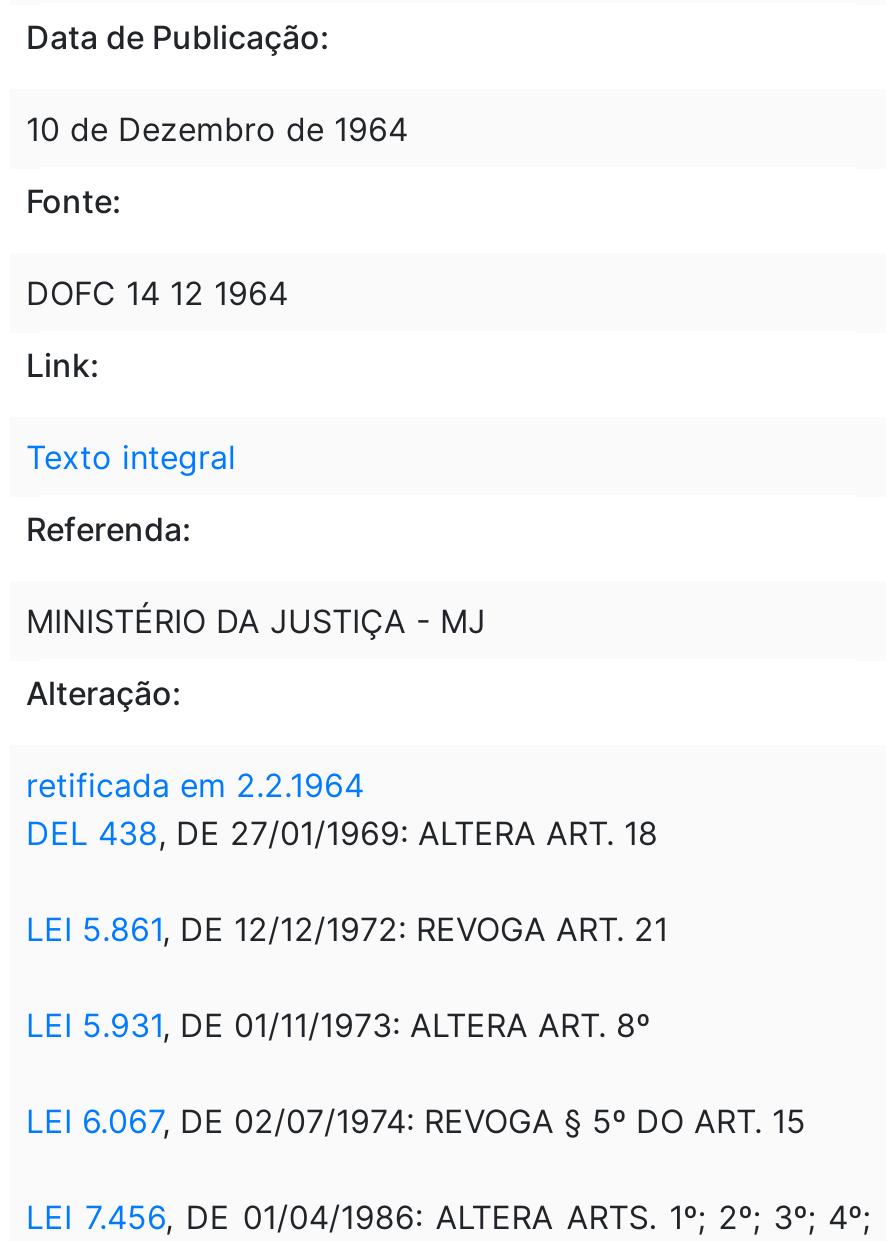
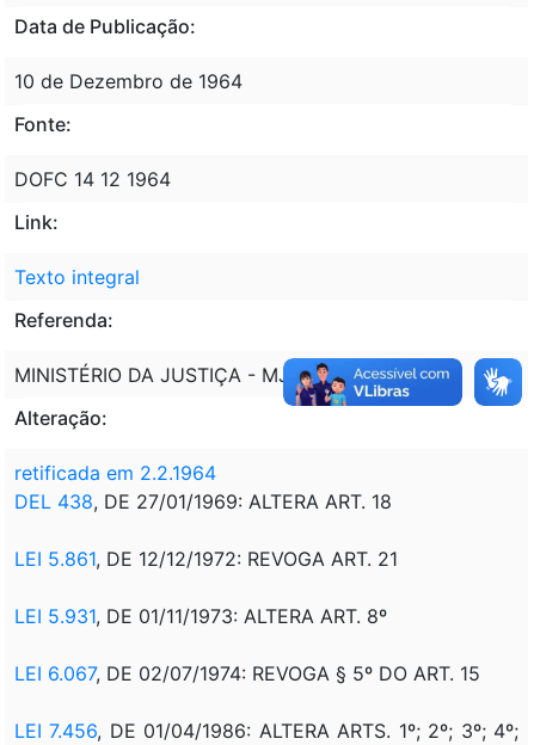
none -> [282,357,464,407] [image]
none -> [473,357,523,407] [image]

